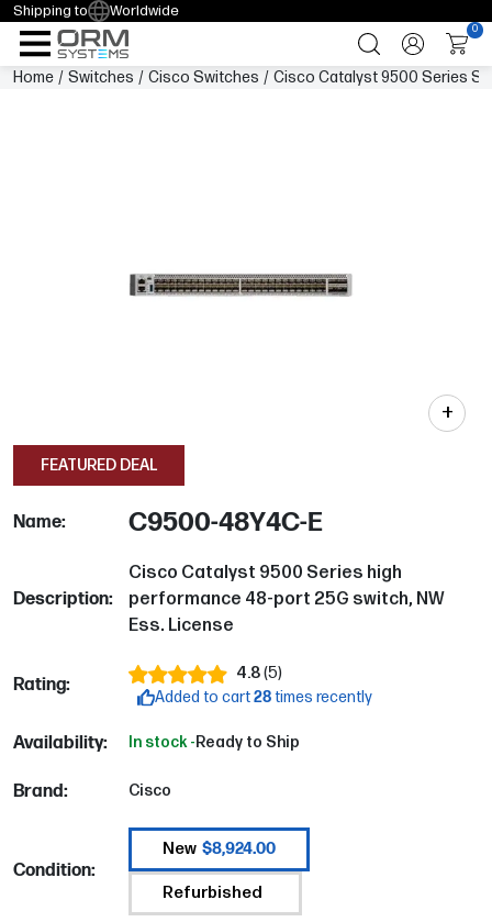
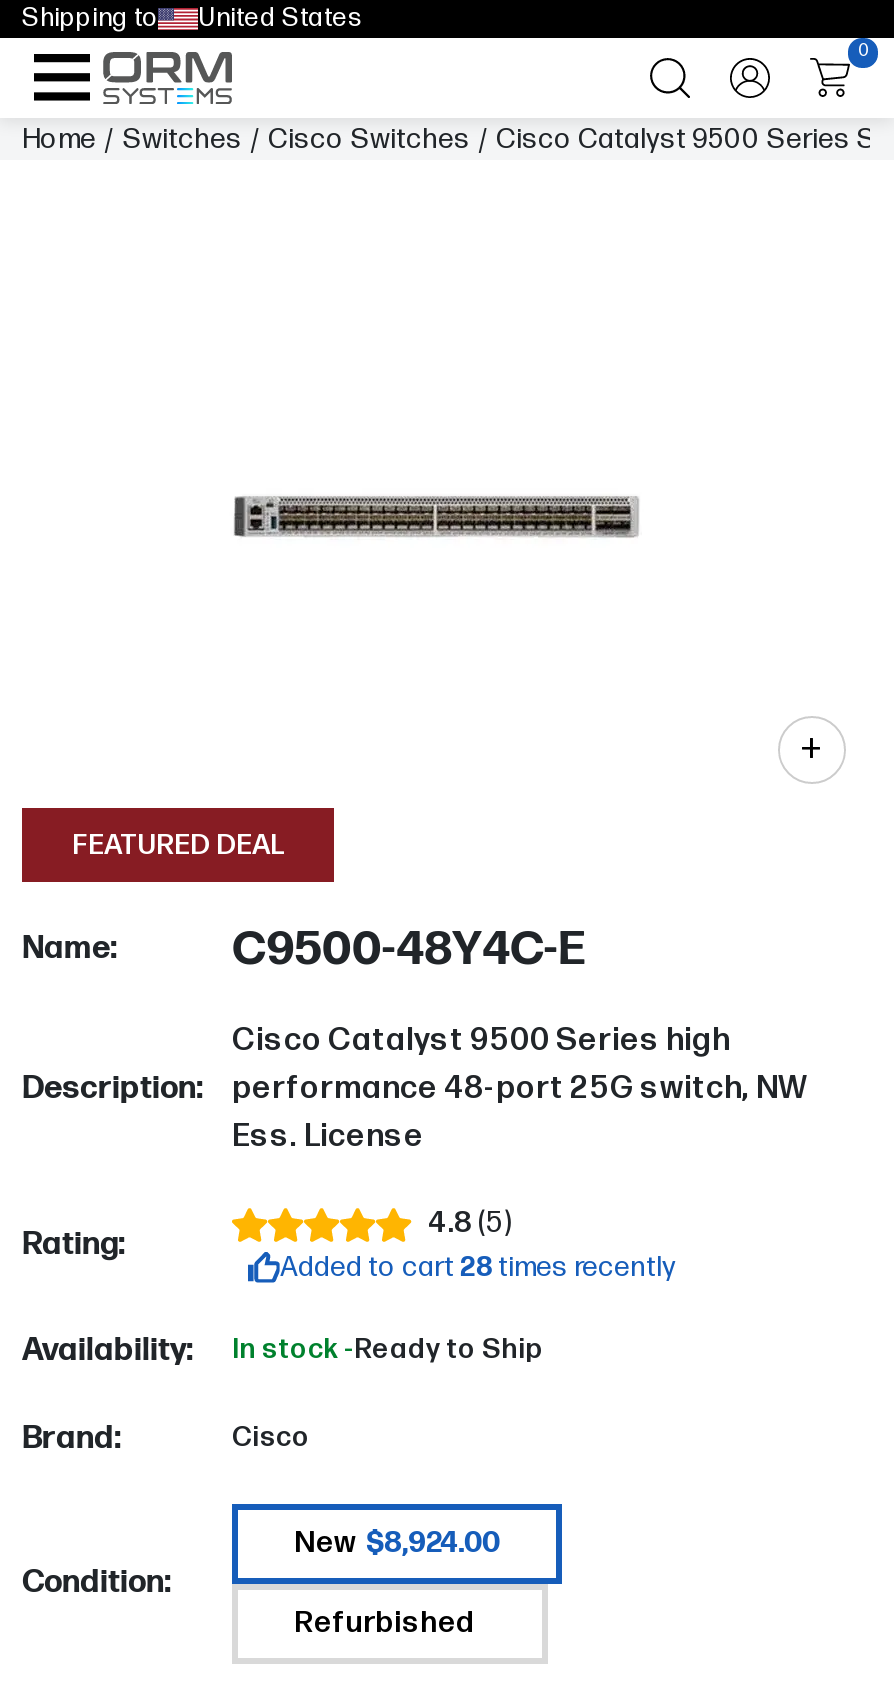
[110,2,179,19] Worldwide -> [198,2,364,34] United States

